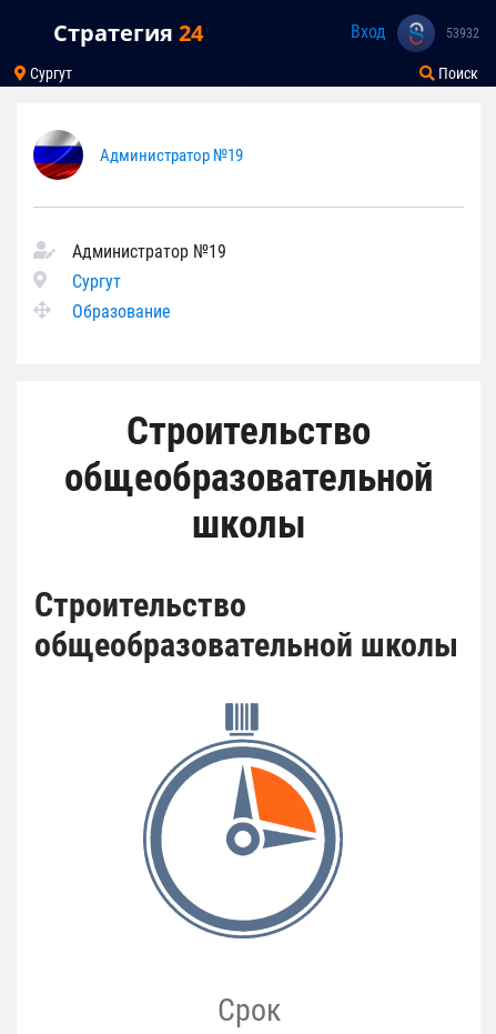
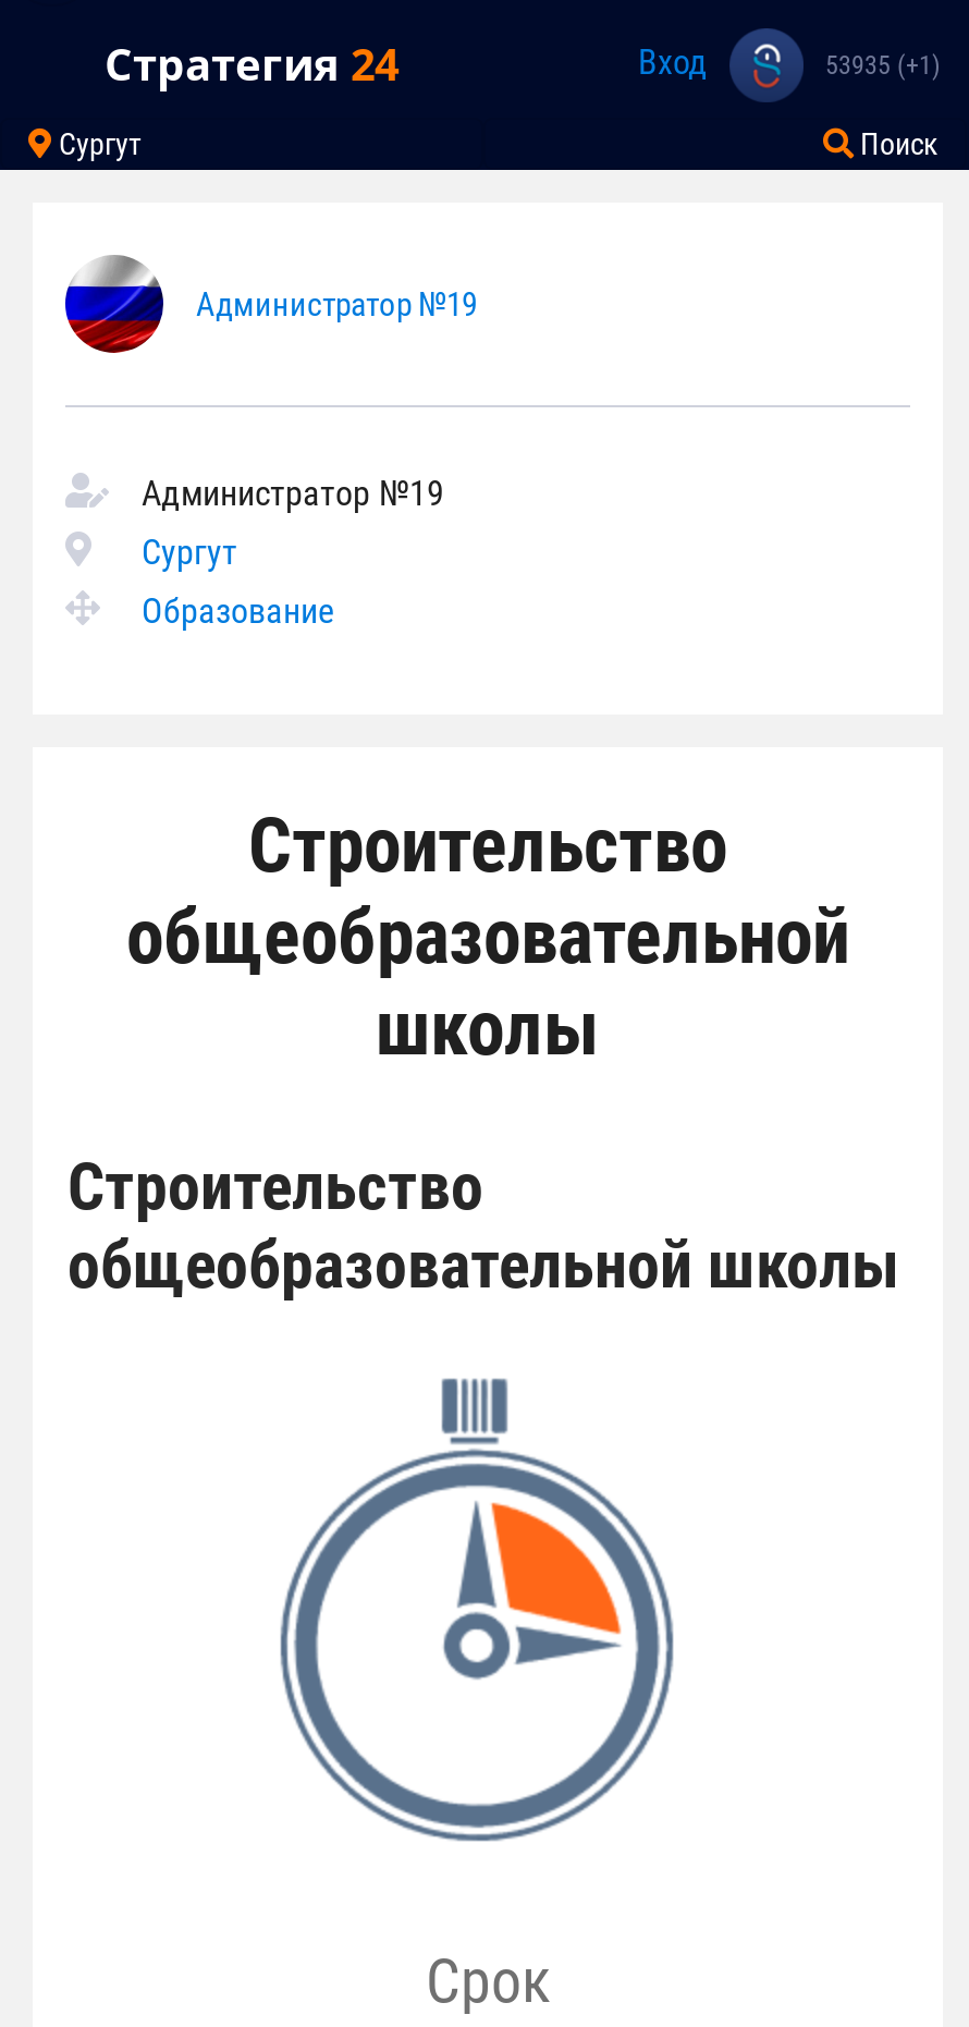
[446,26,479,41] 53932 -> [825,50,941,81] 53935 (+1)

